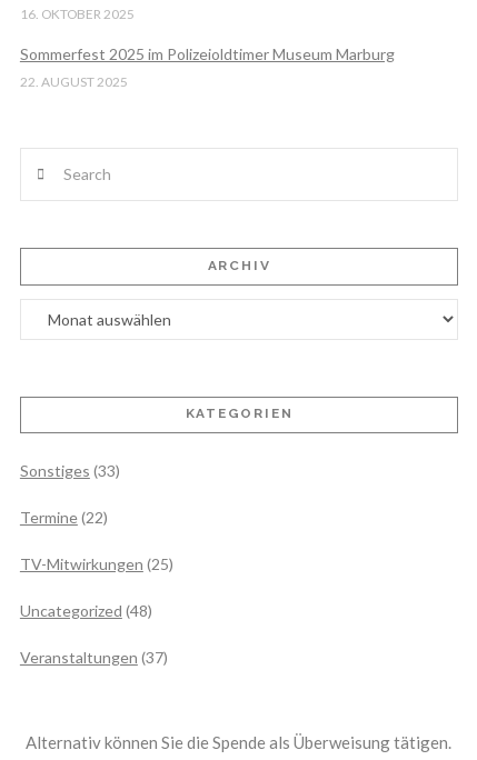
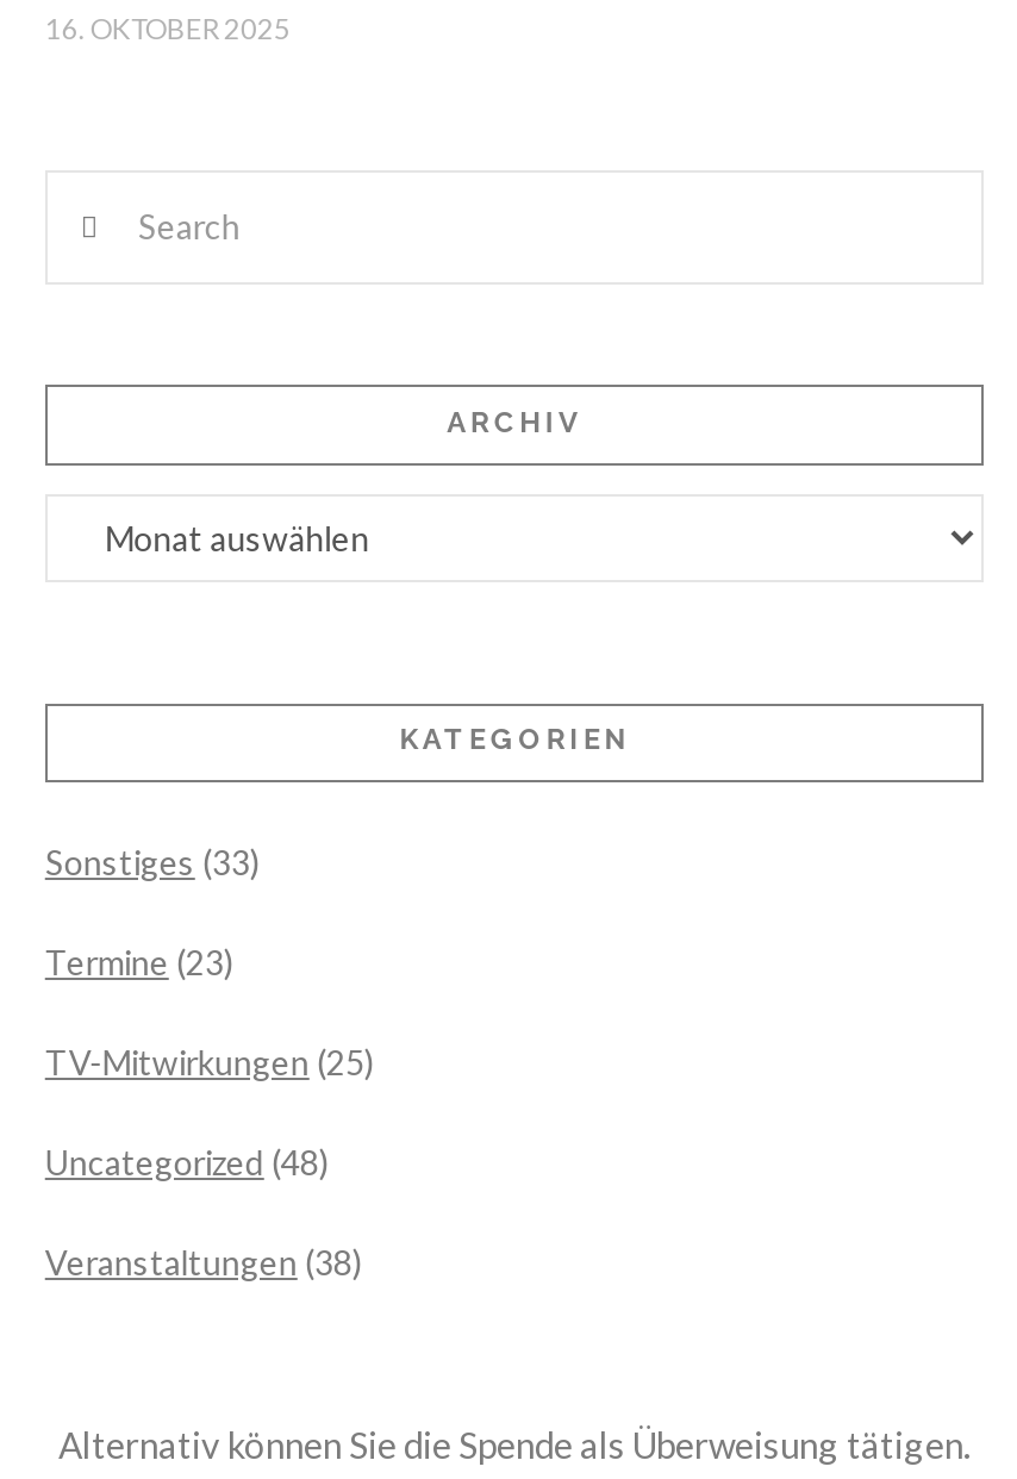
[20,44,395,90] Sommerfest 2025 im Polizeioldtimer Museum Marburg | 22. AUGUST 2025 -> none
[20,508,108,527] Termine (22) -> [45,943,233,983] Termine (23)
[20,648,168,667] Veranstaltungen (37) -> [45,1243,362,1283] Veranstaltungen (38)

